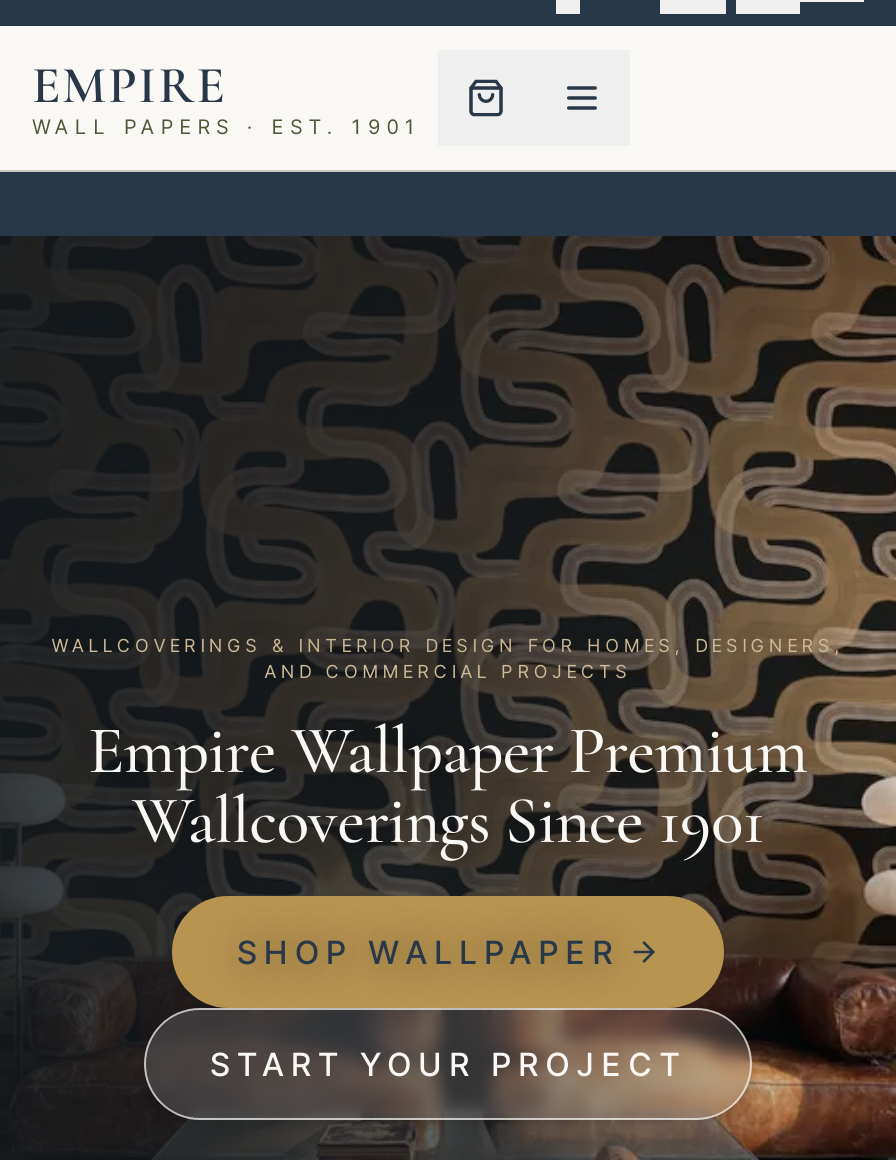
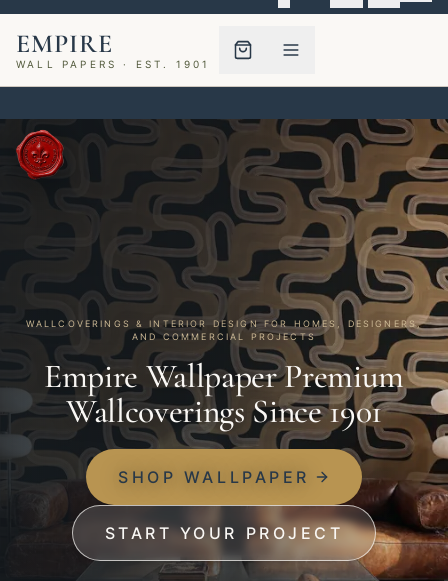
none -> [16,129,64,179] [image]

